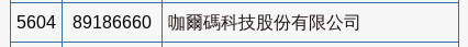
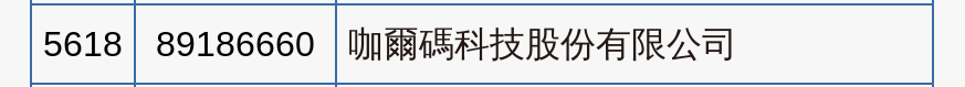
[16,13,361,32] 5604 89186660 咖爾碼科技股份有限公司 -> [43,25,737,63] 5618 89186660 咖爾碼科技股份有限公司

